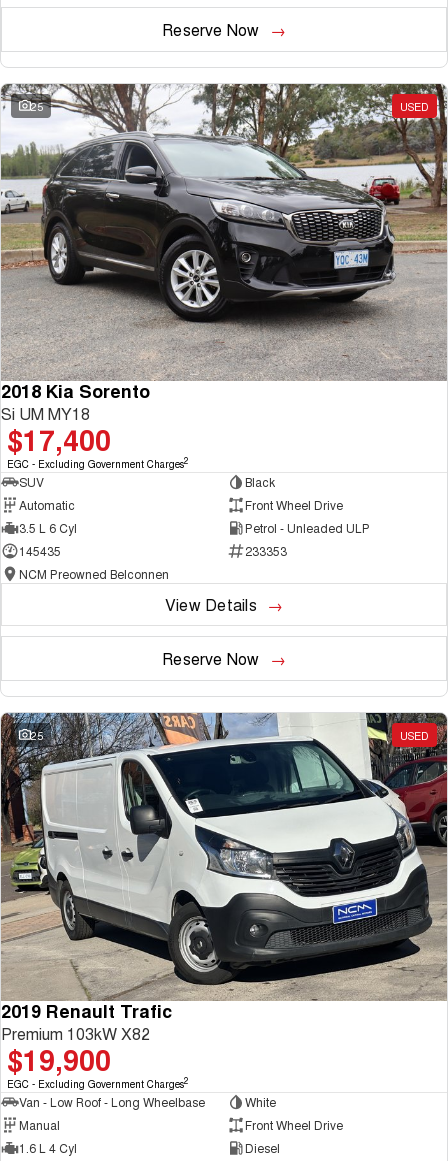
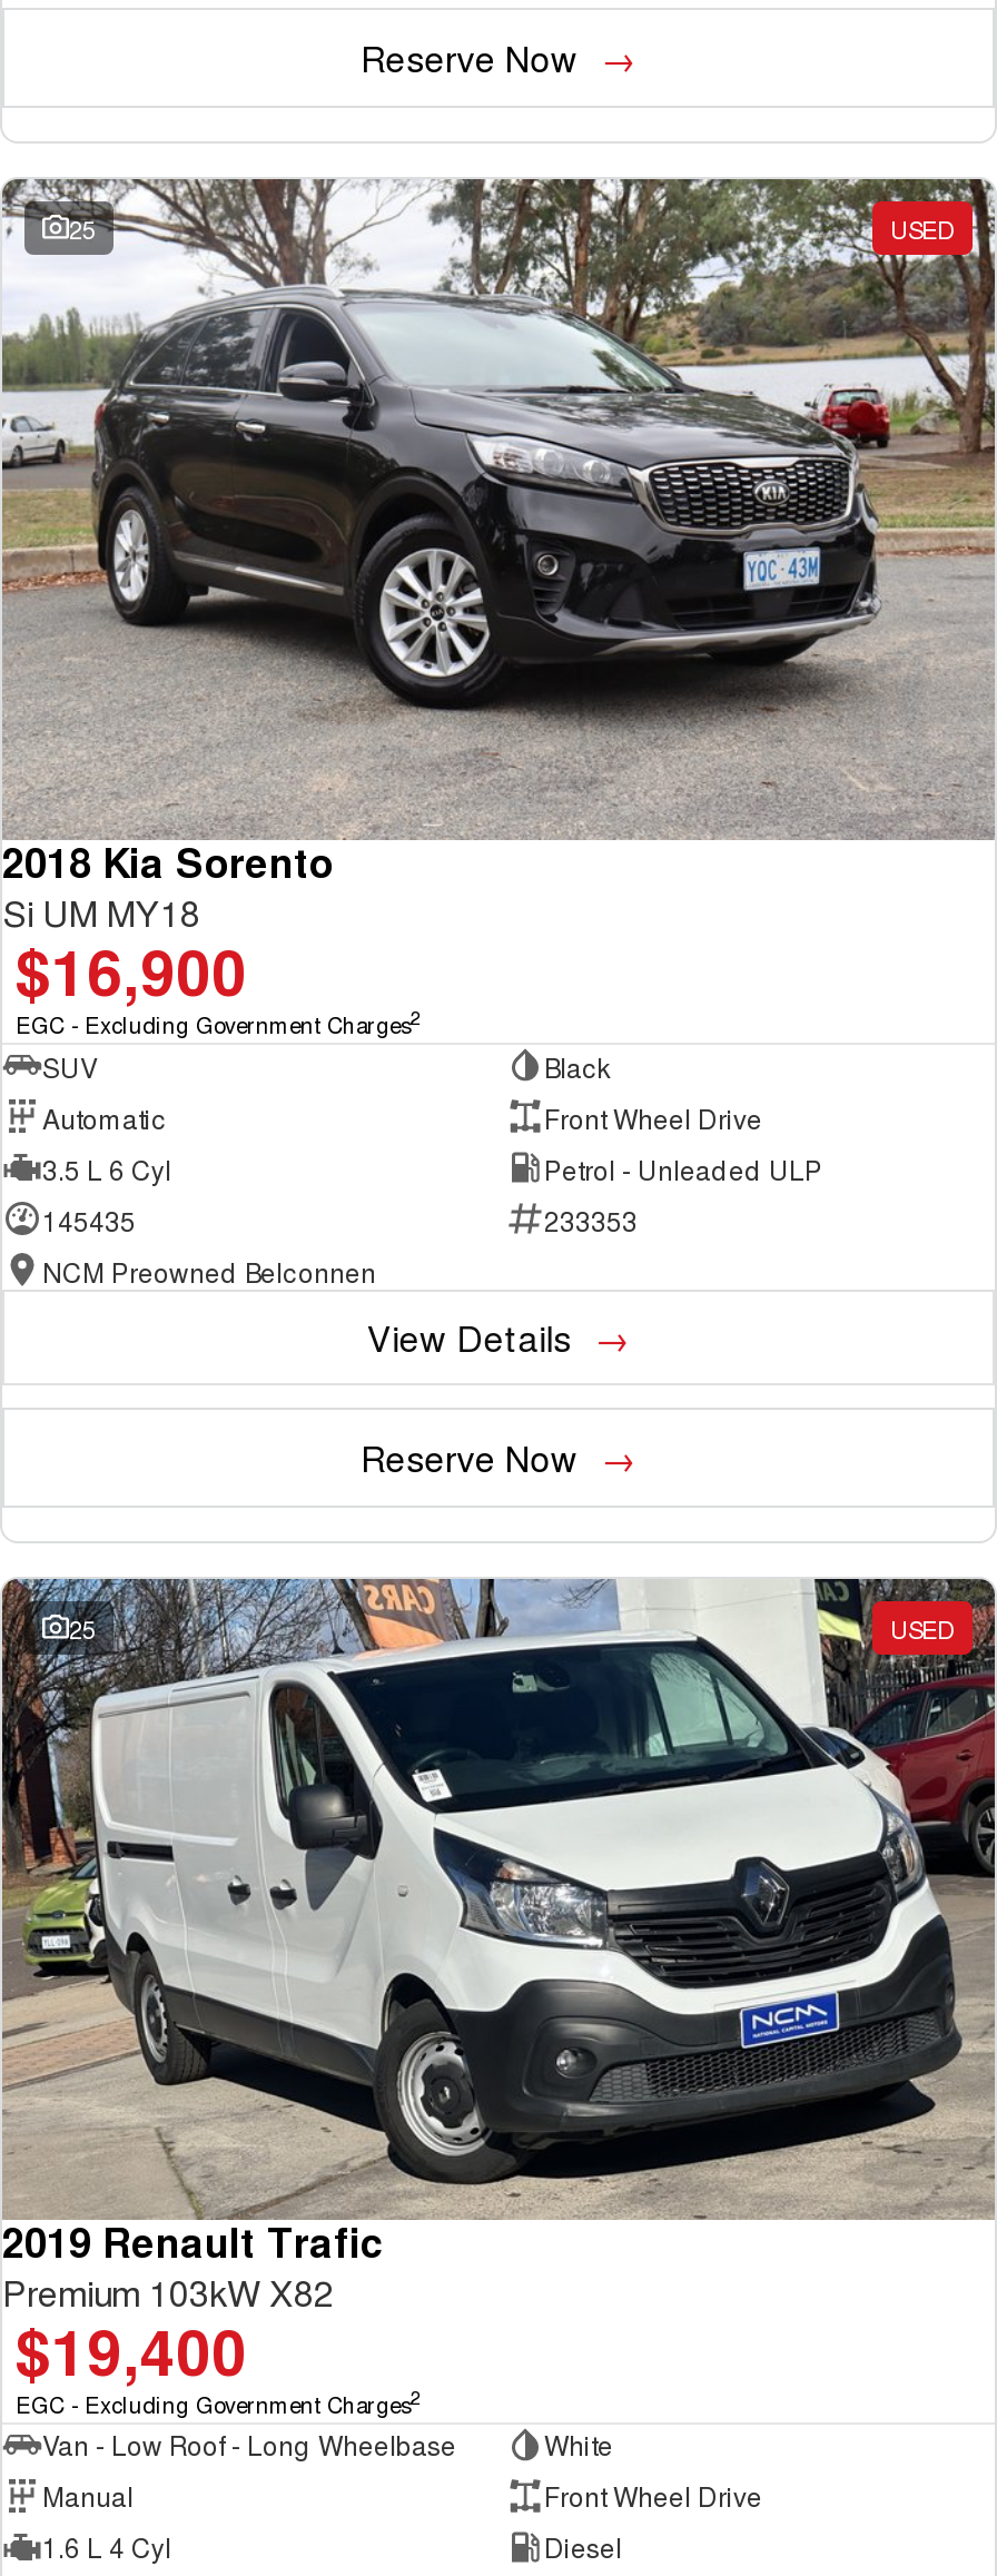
[7,419,111,460] $17,400 -> [16,925,247,1016] $16,900
[7,1039,111,1080] $19,900 -> [16,2304,247,2396] $19,400

